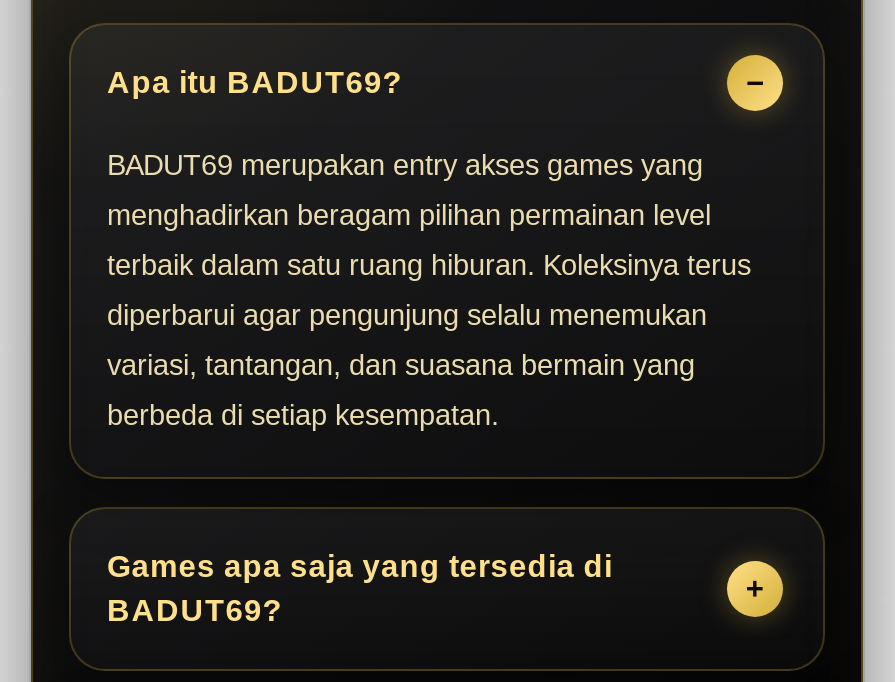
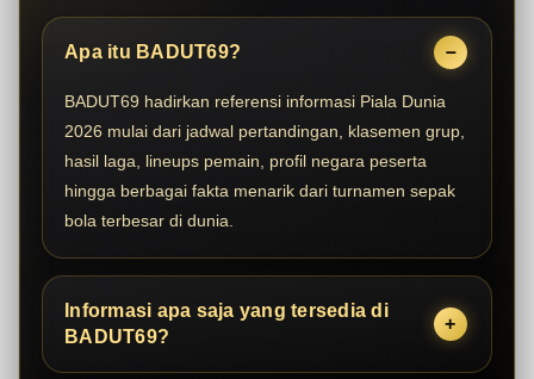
[107,149,751,431] BADUT69 merupakan entry akses games yang | menghadirkan beragam pilihan permainan level | terbaik dalam satu ruang hiburan. Koleksinya terus | diperbarui agar pengunjung selalu menemukan | variasi, tantangan, dan suasana bermain yang | berbeda di setiap kesempatan. -> [64,92,465,230] BADUT69 hadirkan referensi informasi Piala Dunia | 2026 mulai dari jadwal pertandingan, klasemen grup, | hasil laga, lineups pemain, profil negara peserta | hingga berbagai fakta menarik dari turnamen sepak | bola terbesar di dunia.
[107,549,613,583] Games apa saja yang tersedia di -> [64,300,388,321] Informasi apa saja yang tersedia di

